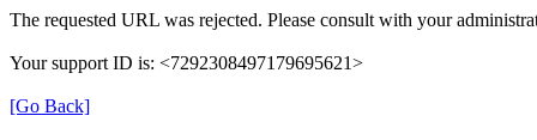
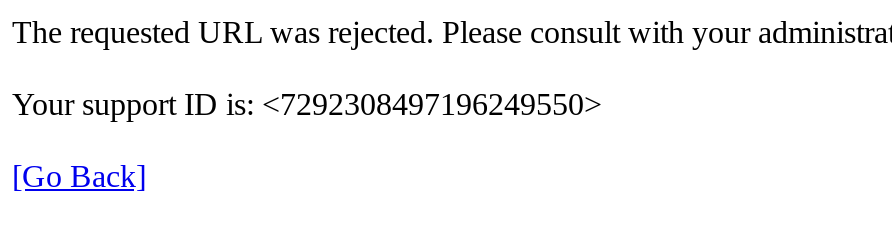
[10,53,363,73] Your support ID is: <7292308497179695621> -> [12,87,602,121] Your support ID is: <7292308497196249550>

